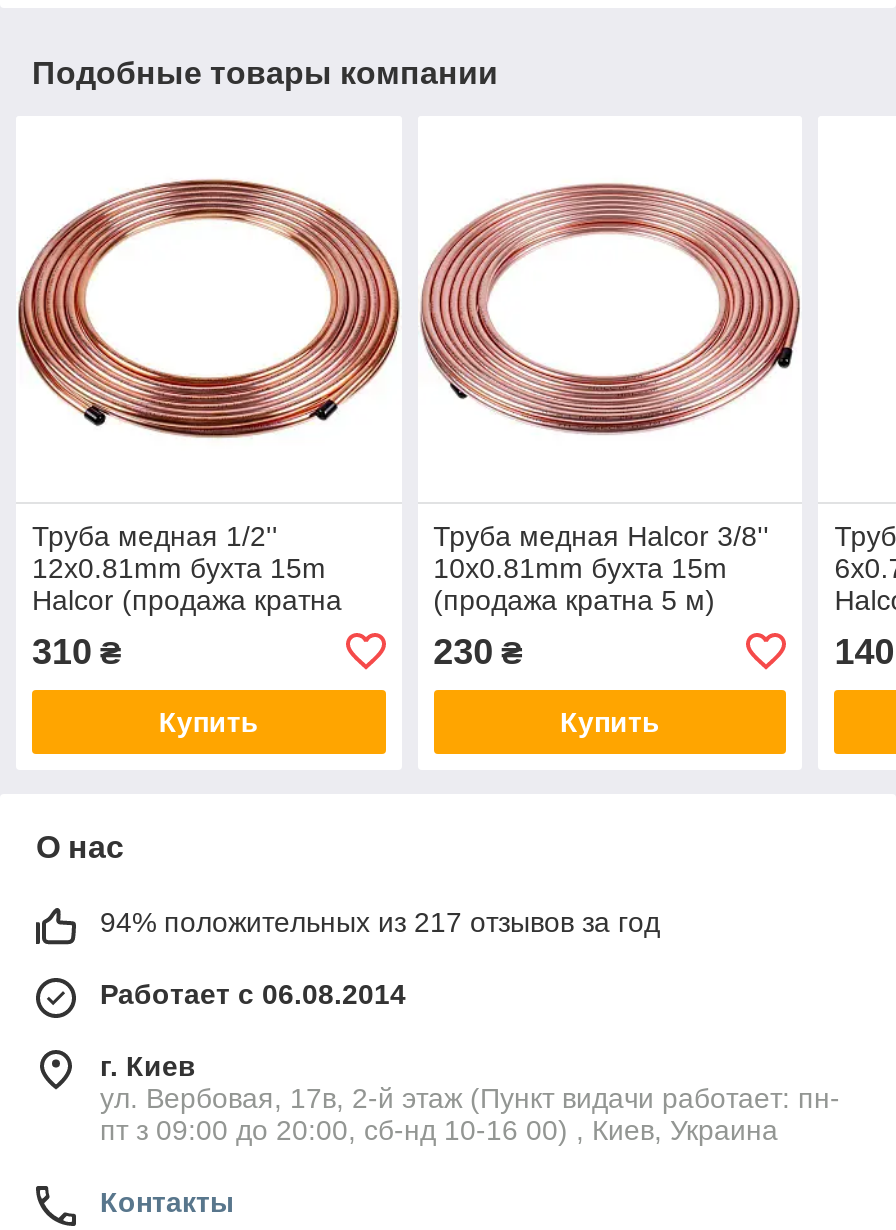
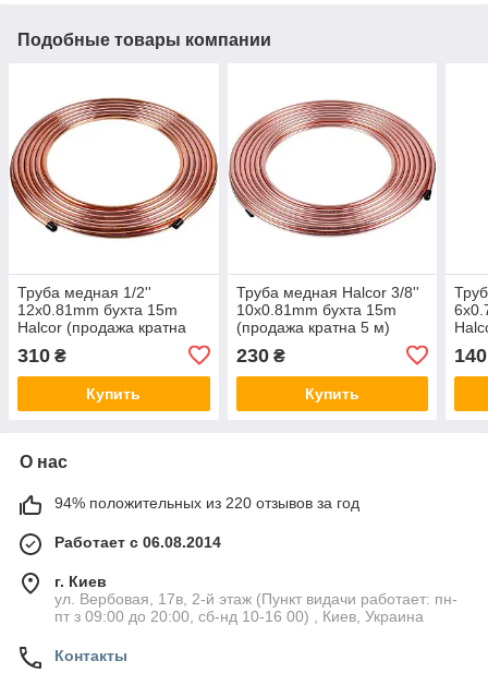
[100,906,660,938] 94% положительных из 217 отзывов за год -> [54,494,359,511] 94% положительных из 220 отзывов за год

